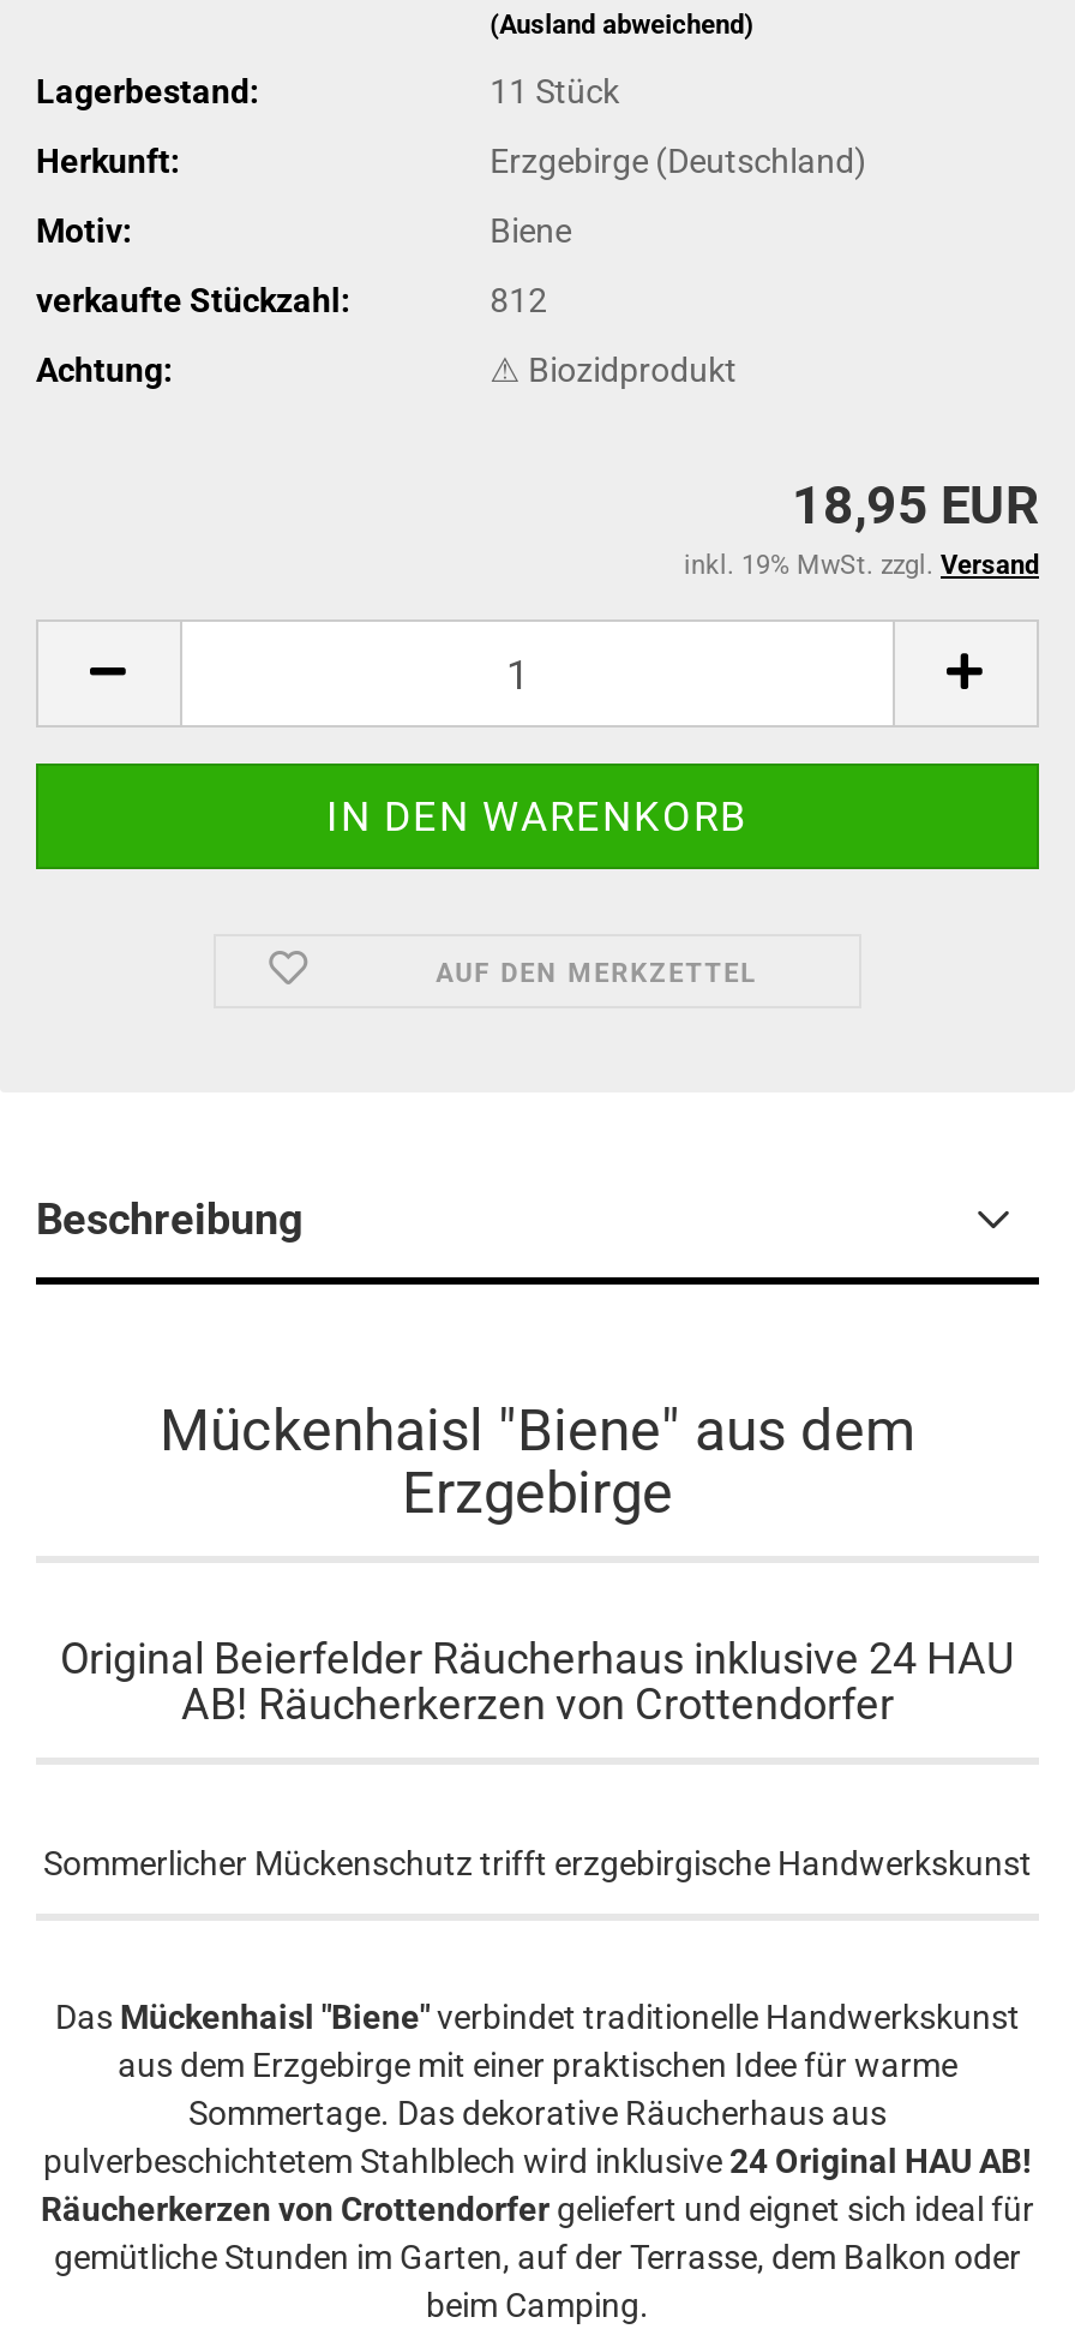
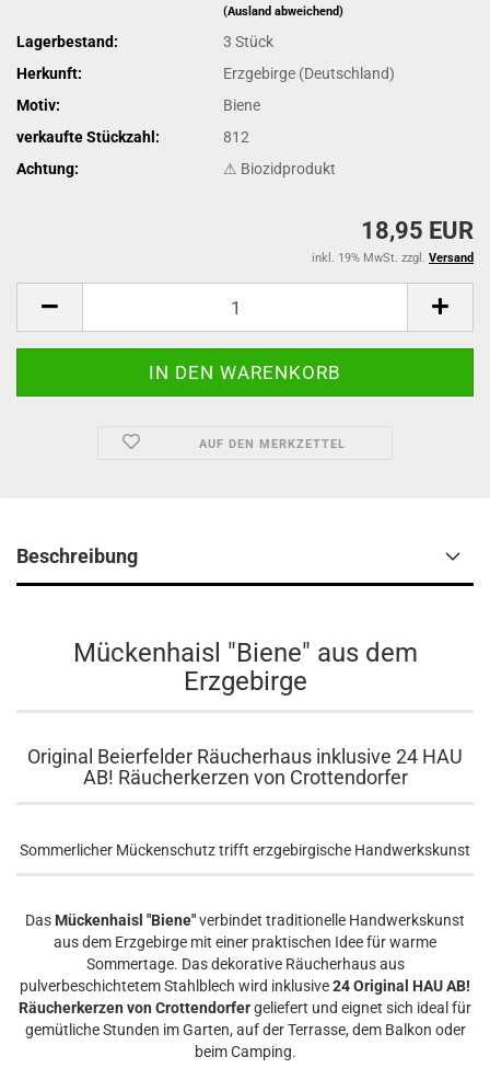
[490,71,620,109] 11 Stück -> [223,32,274,50] 3 Stück

